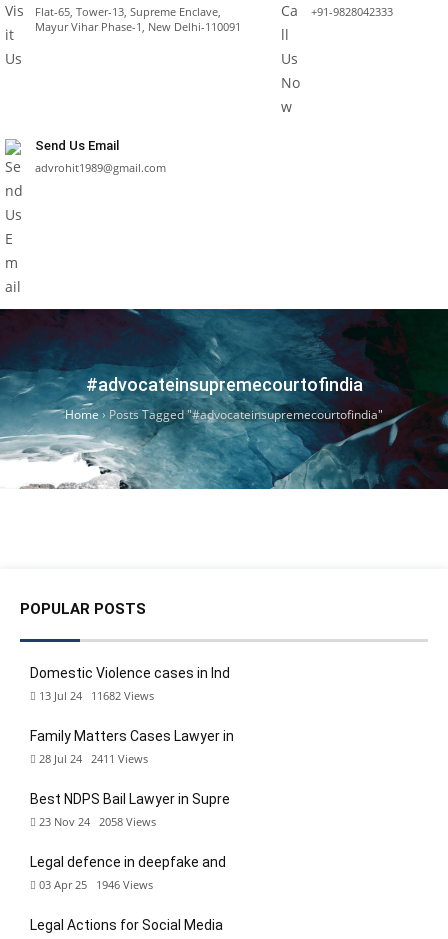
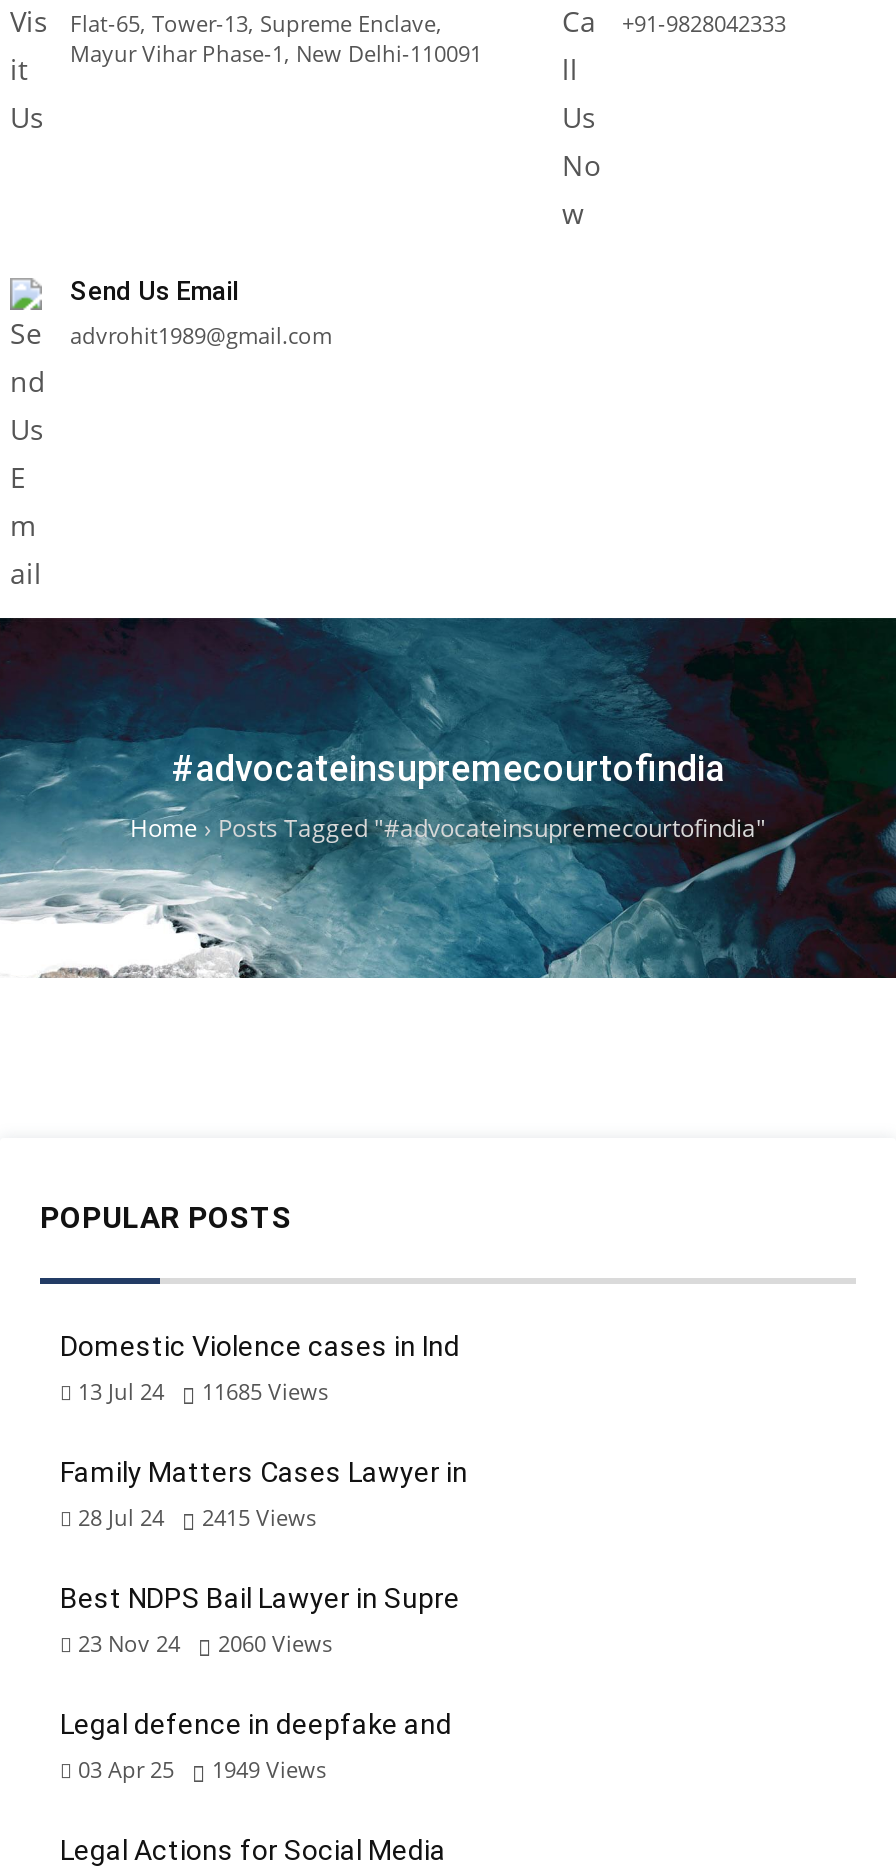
[39,688,154,703] 13 Jul 24 11682 Views -> [78,1376,328,1406] 13 Jul 24 | 11685 Views
[39,751,148,766] 28 Jul 24 2411 Views -> [78,1502,316,1532] 28 Jul 24 | 2415 Views
[39,814,156,829] 23 Nov 24 2058 Views -> [78,1628,332,1658] 23 Nov 24 | 2060 Views
[39,877,153,892] 03 Apr 25 1946 Views -> [78,1754,326,1784] 03 Apr 25 | 1949 Views

